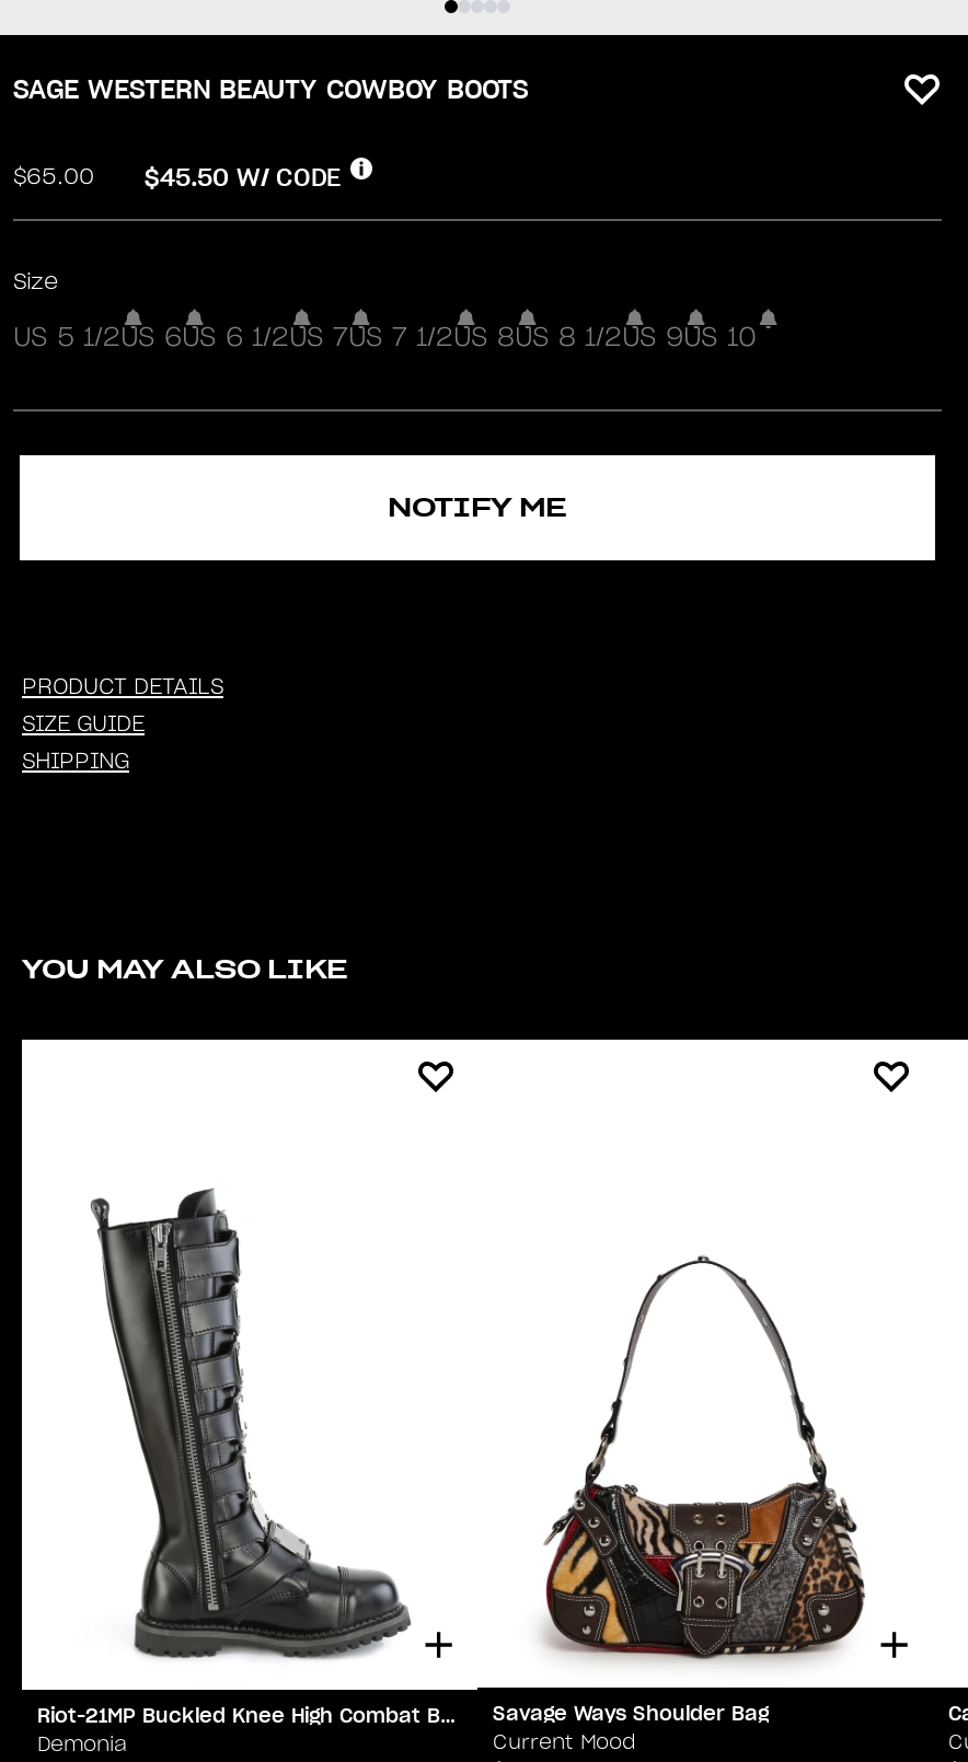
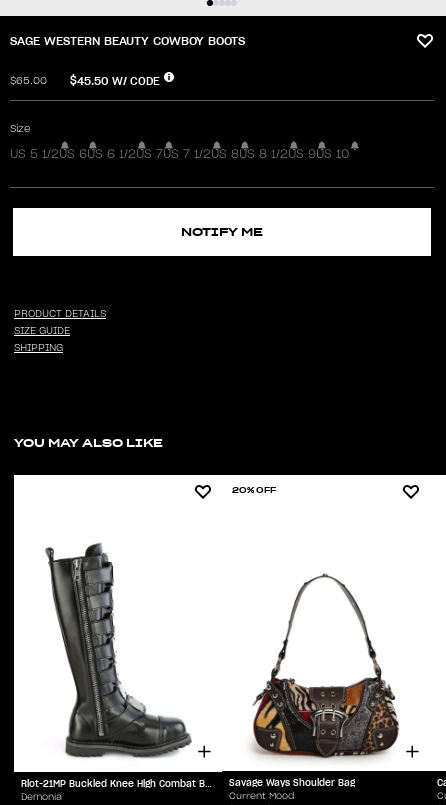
none -> [232,485,276,495] 20% OFF

